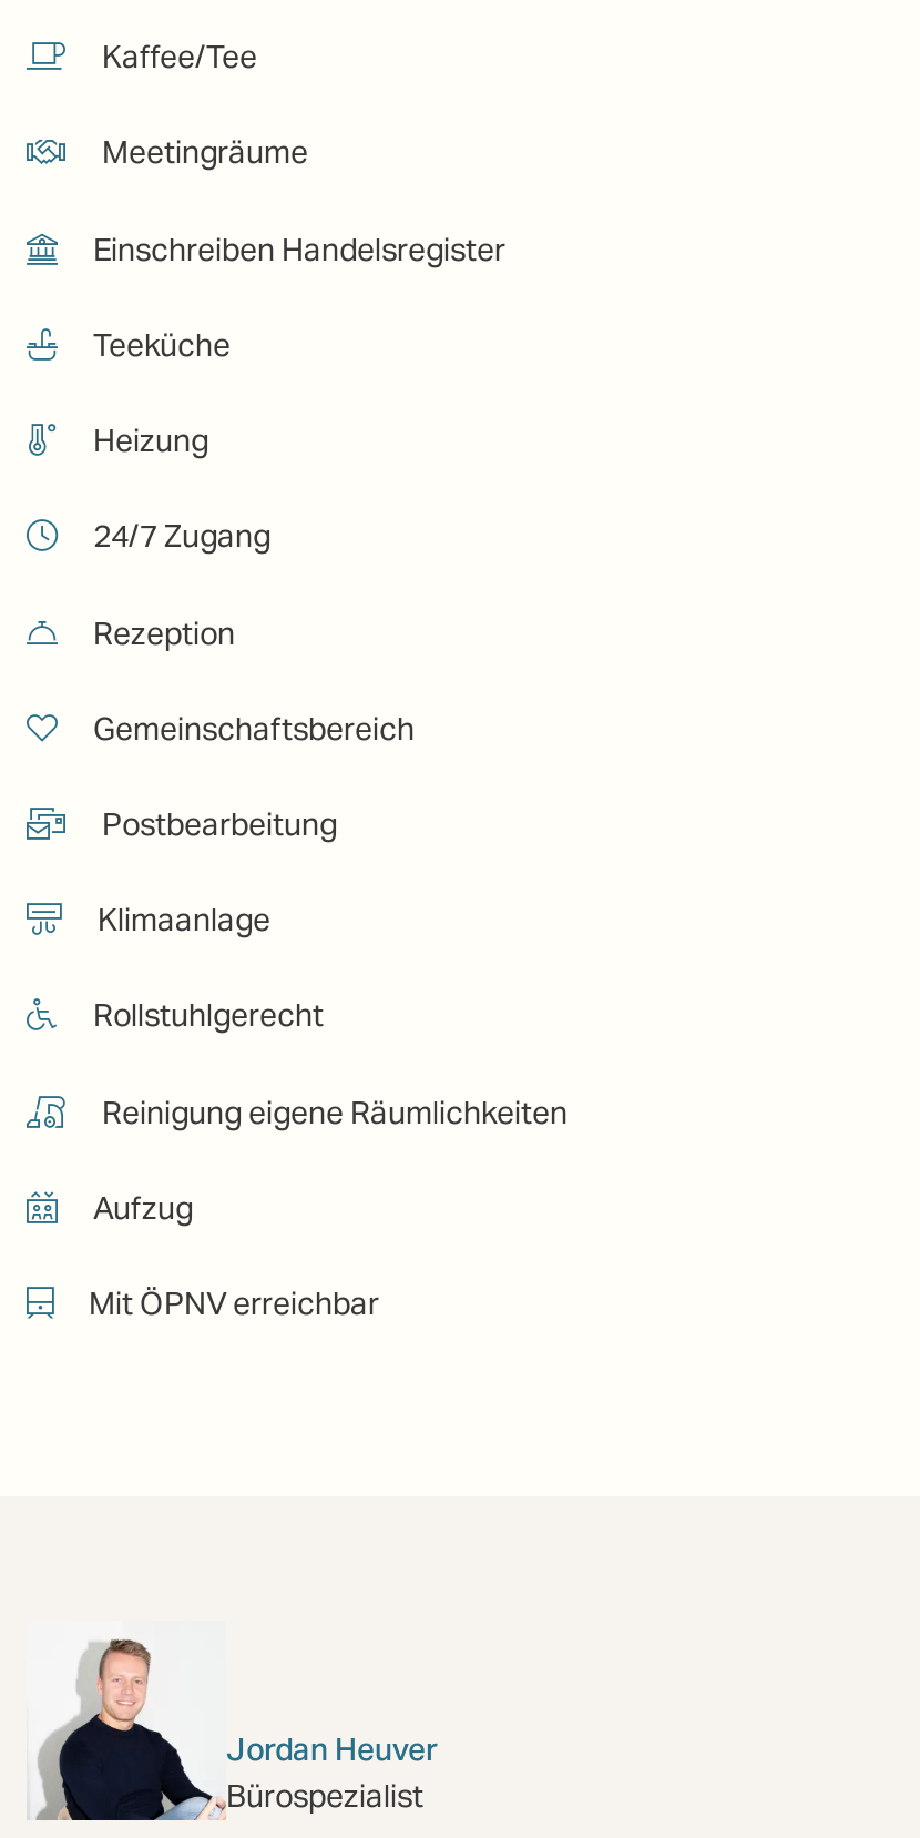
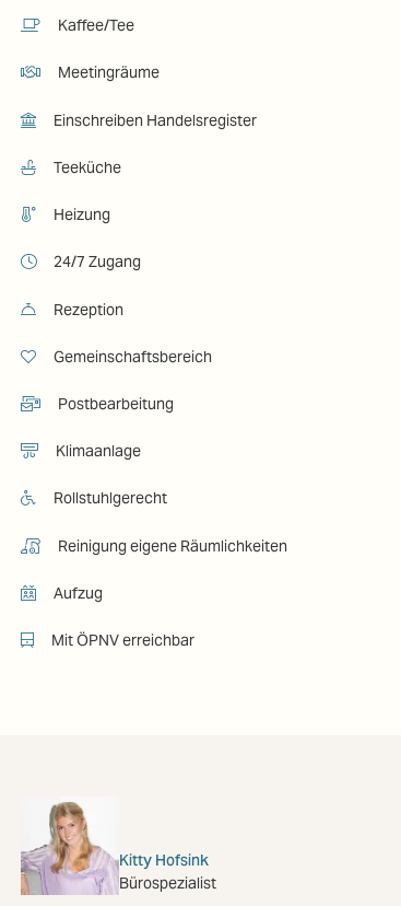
[27,1632,437,1822] [image] | Jordan Heuver -> [20,801,209,896] [image] | Kitty Hofsink

